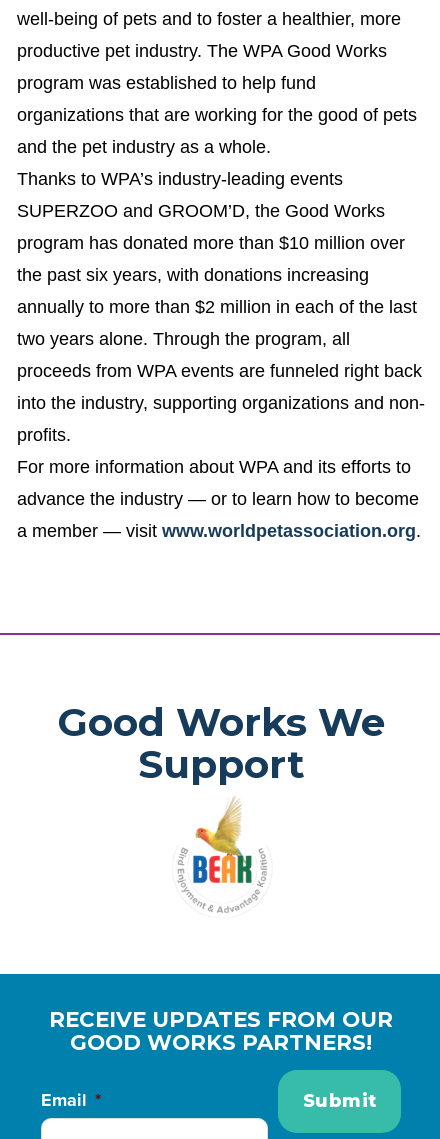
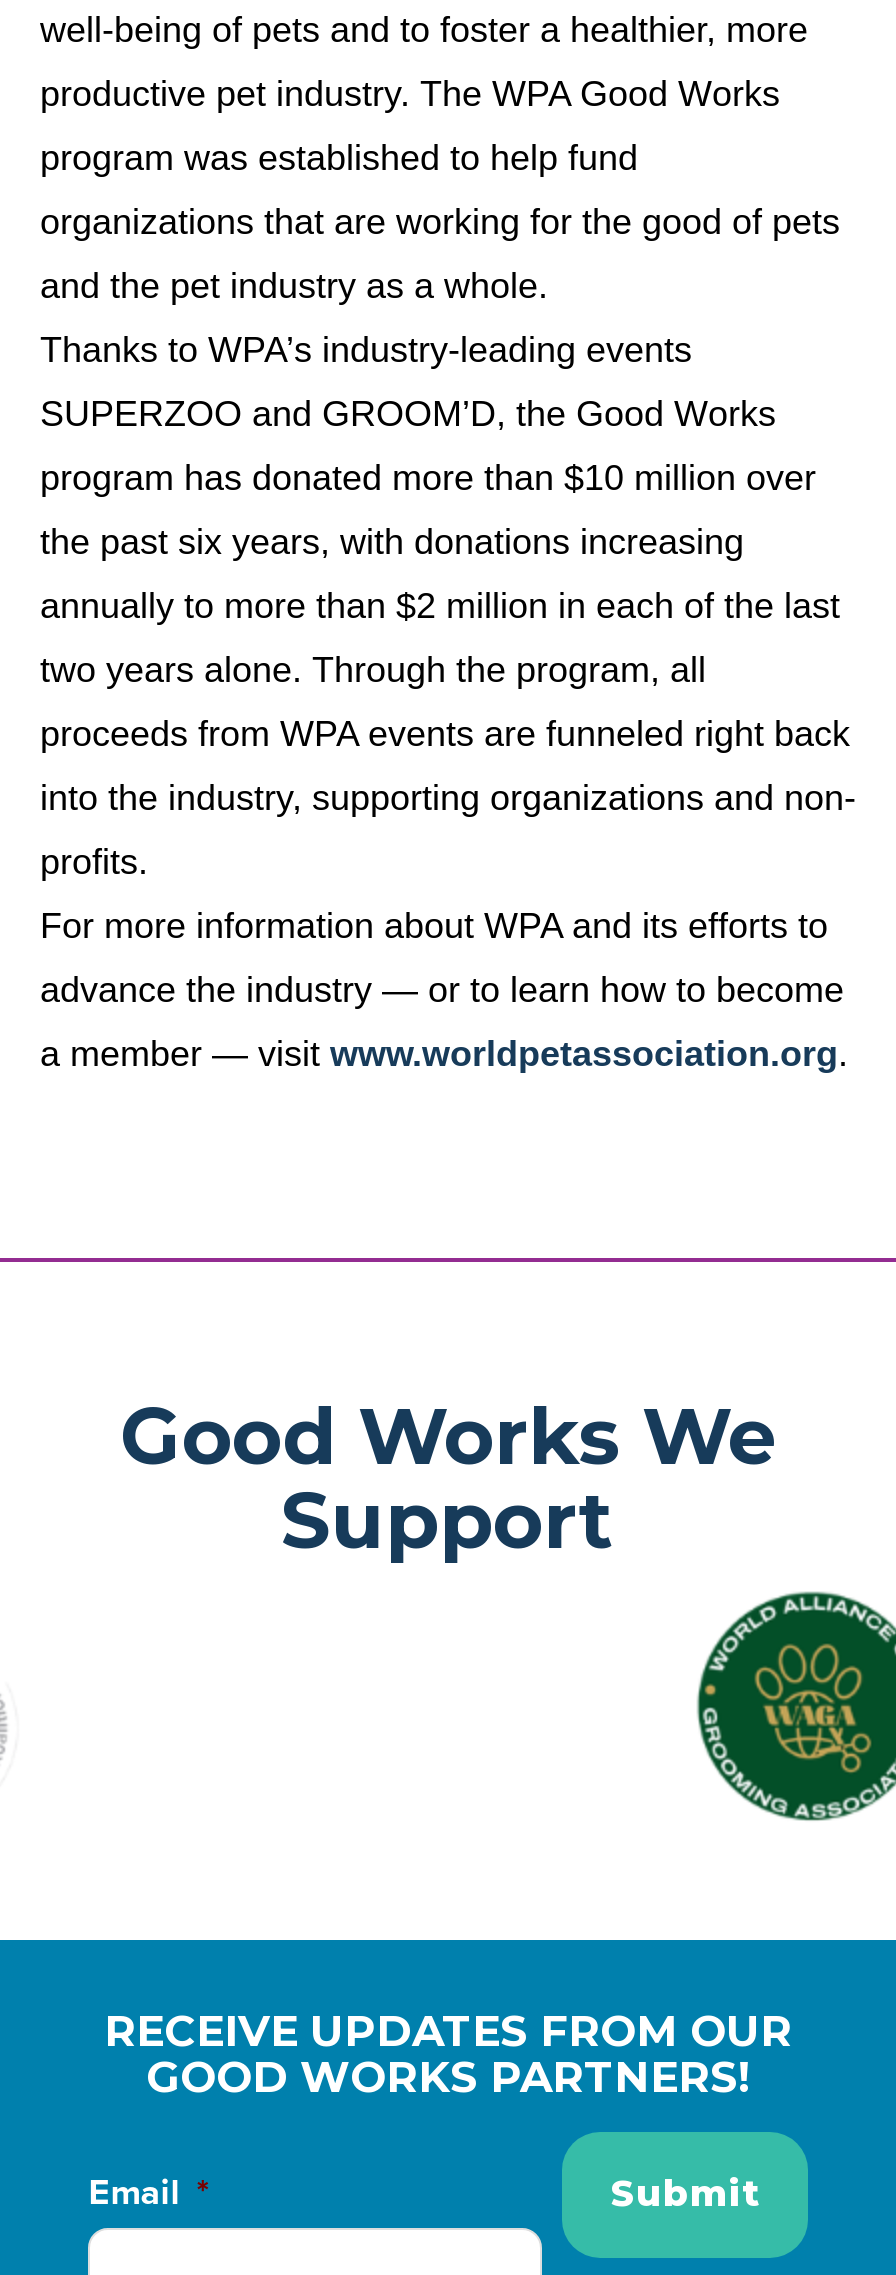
none -> [696,1590,890,1822] [image]
[177,797,267,913] [image] -> none

